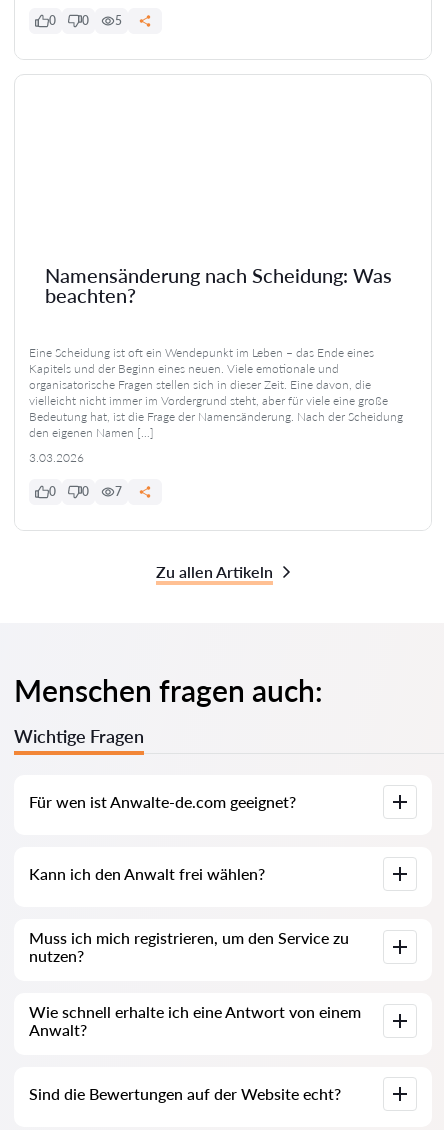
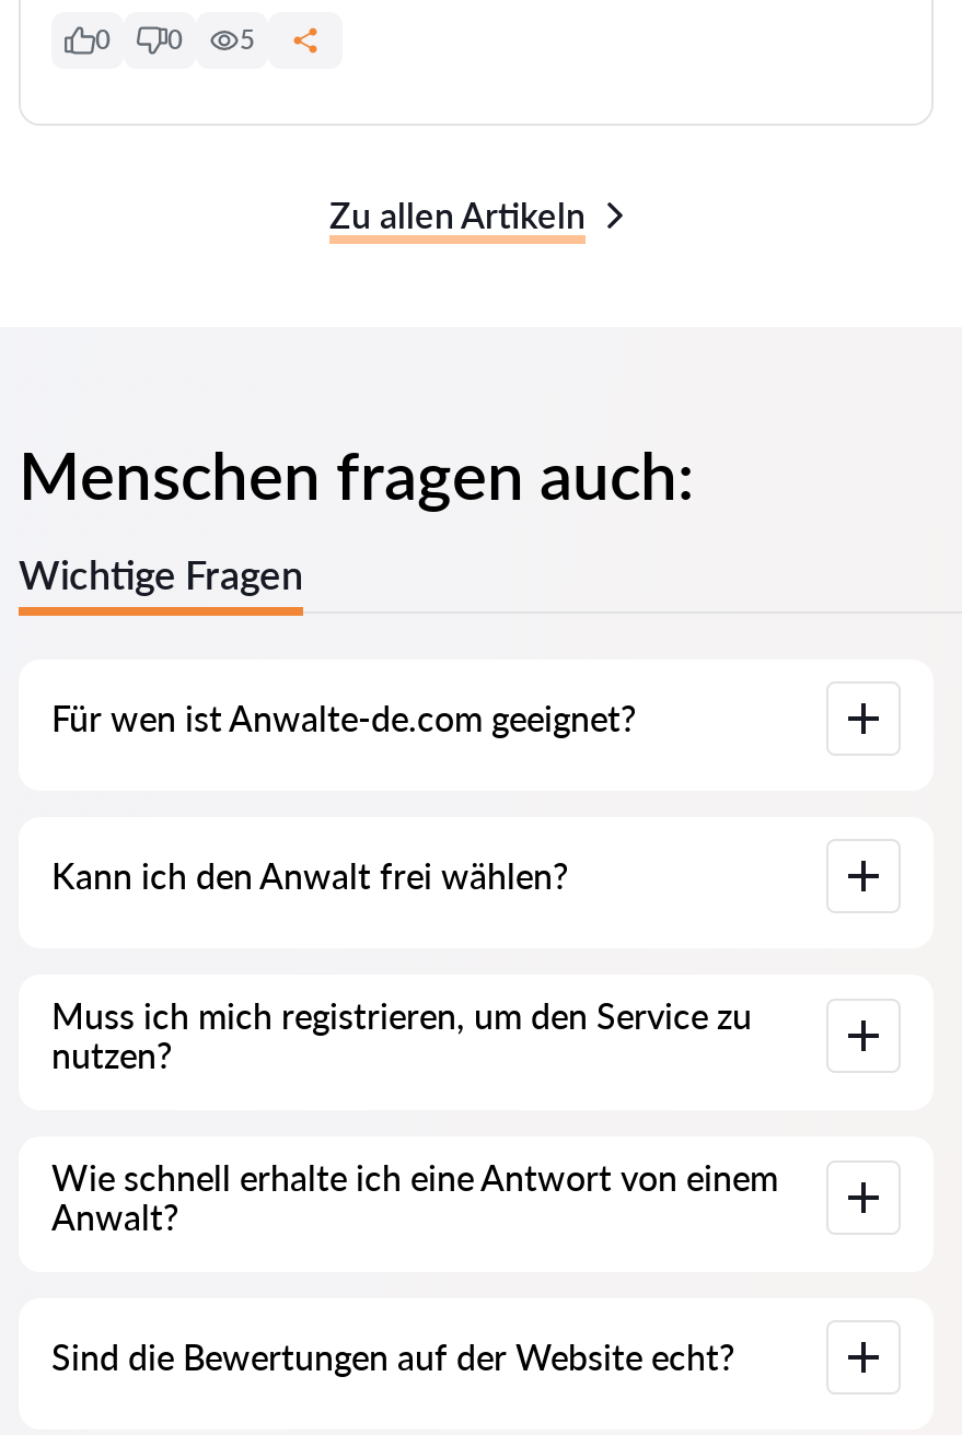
[29,263,403,499] Namensänderung nach Scheidung: Was | beachten? | Eine Scheidung ist oft ein Wendepunkt im Leben – das Ende eines | Kapitels und der Beginn eines neuen. Viele emotionale und | organisatorische Fragen stellen sich in dieser Zeit. Eine davon, die | vielleicht nicht immer im Vordergrund steht, aber für viele eine große | Bedeutung hat, ist die Frage der Namensänderung. Nach der Scheidung | den eigenen Namen […] | 3.03.2026 | 0 | 0 | 7 -> none

